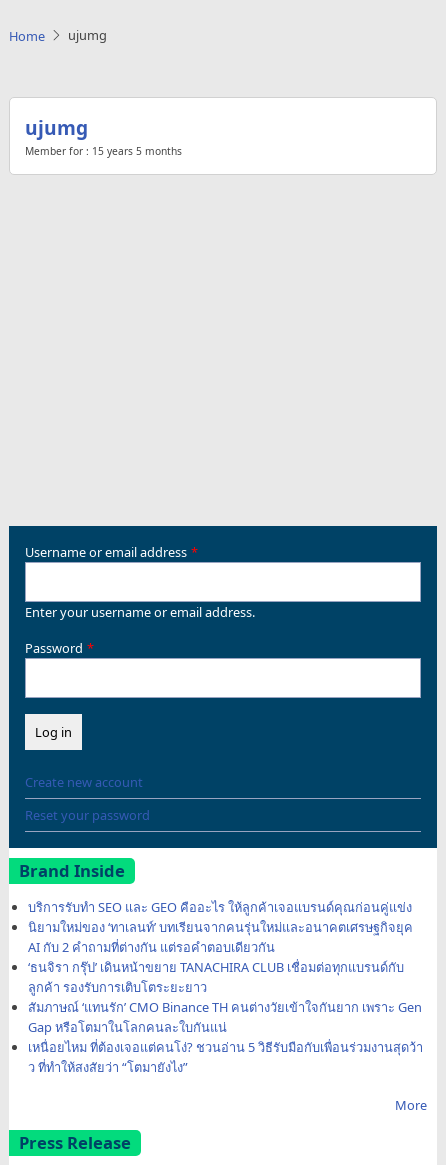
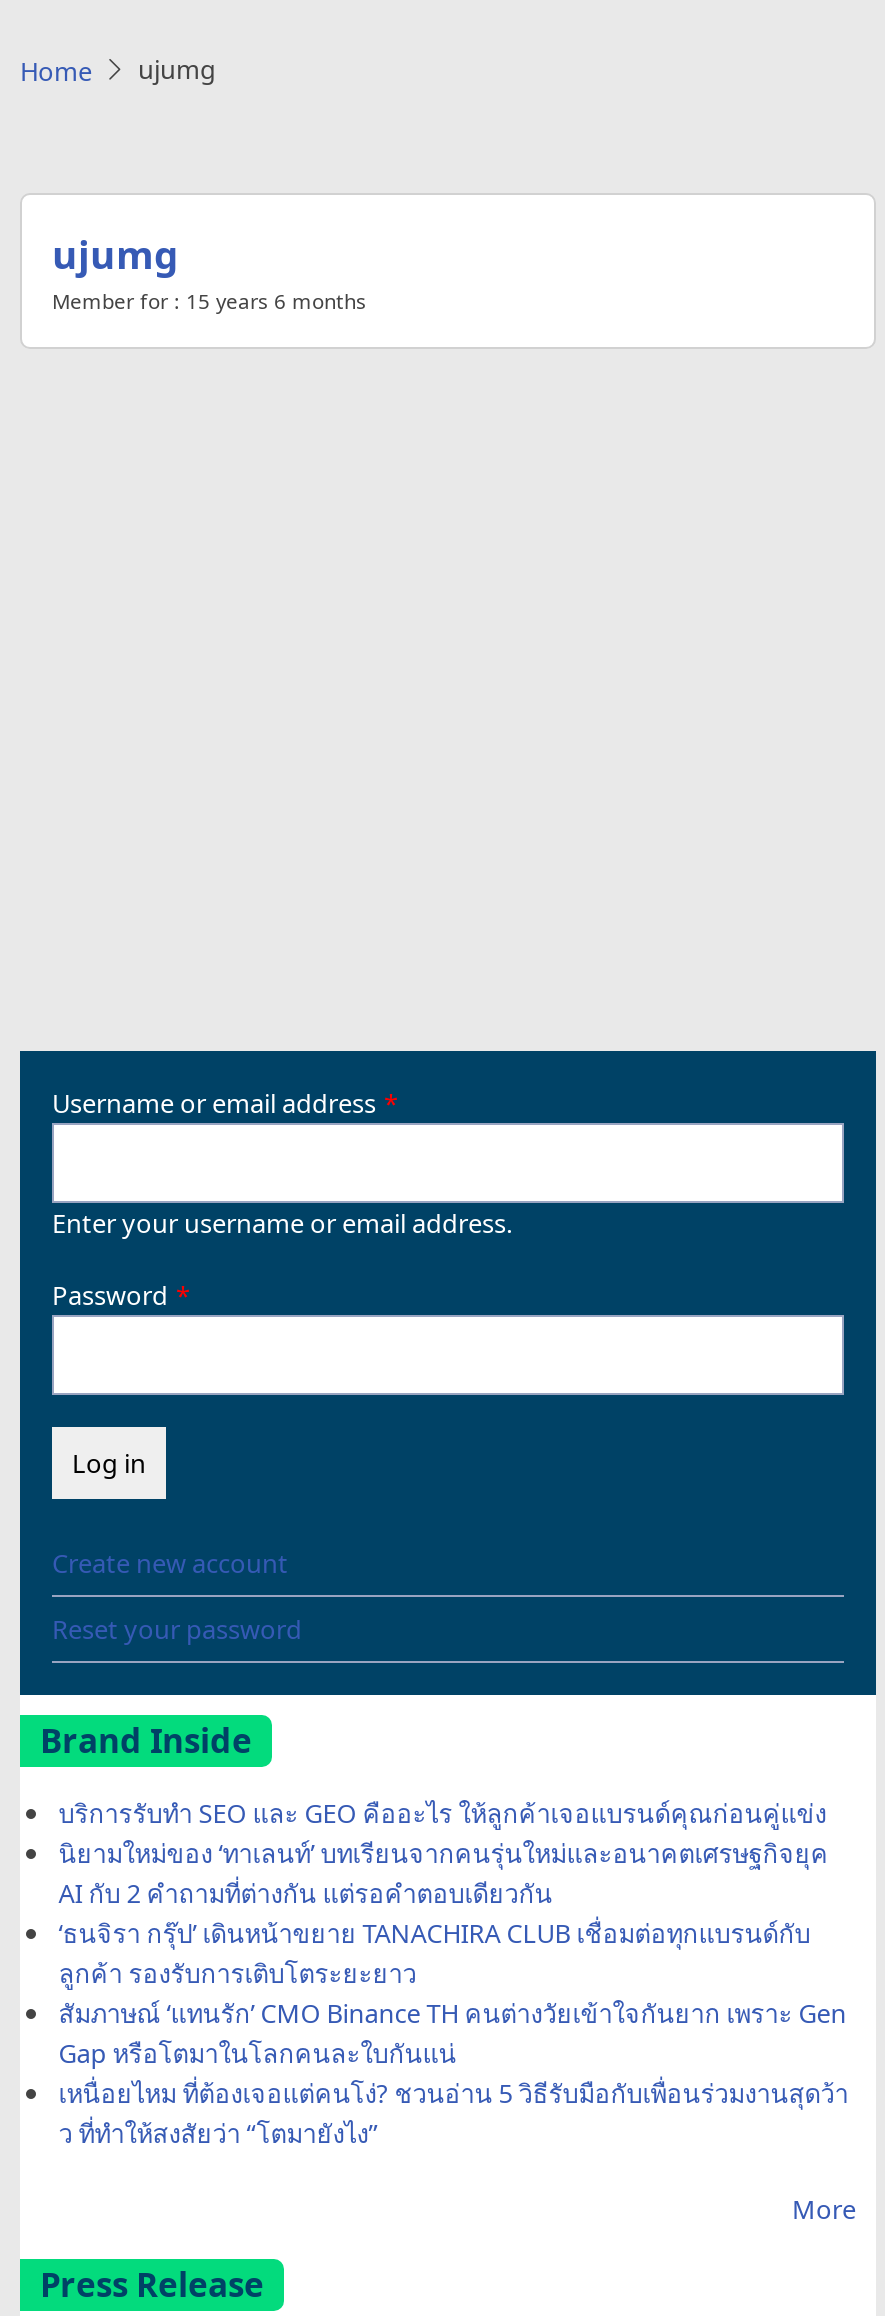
[25,144,182,158] Member for : 15 years 5 months -> [52,287,366,315] Member for : 15 years 6 months

